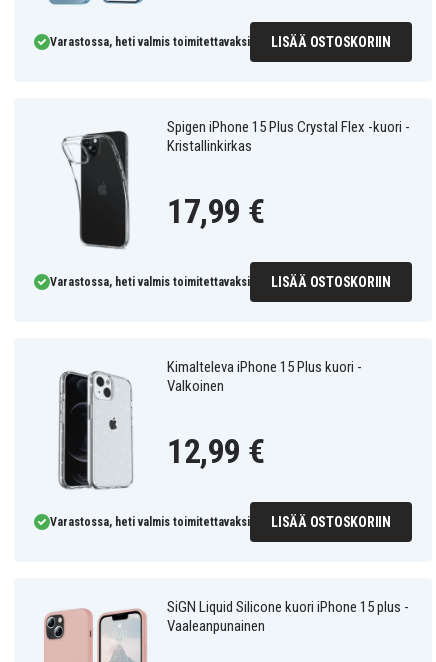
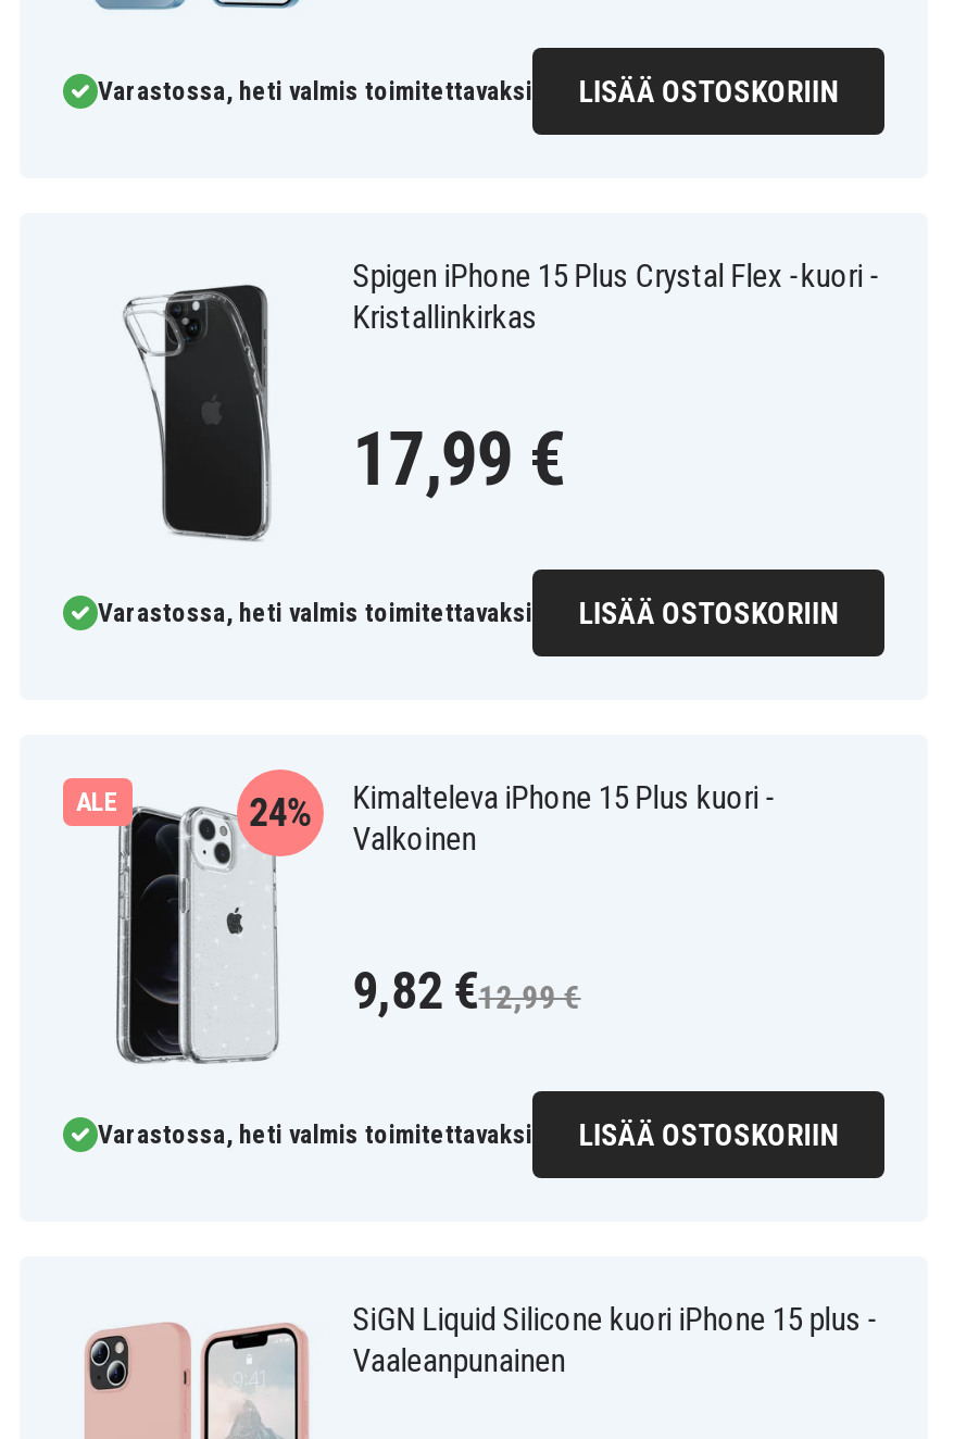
none -> [76,787,120,817] ALE
[167,431,265,471] 12,99 € -> [249,789,581,1022] 24% | 9,82 €12,99 €

